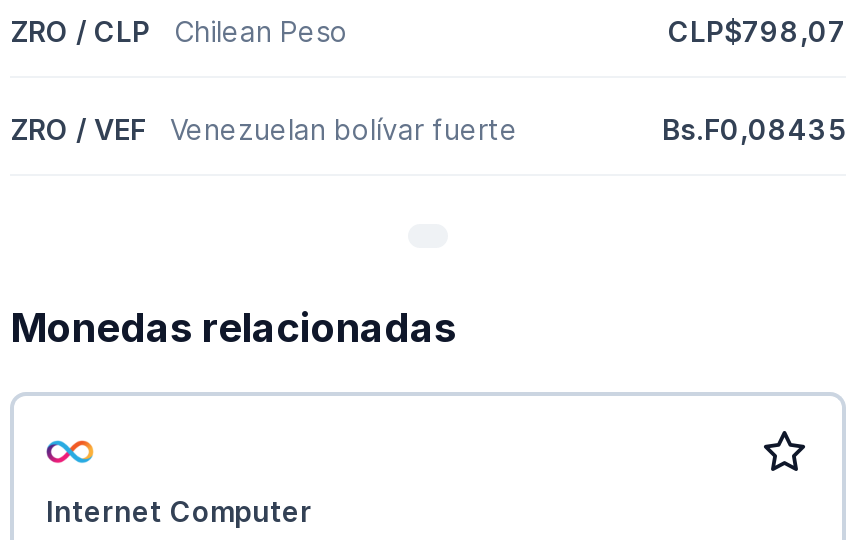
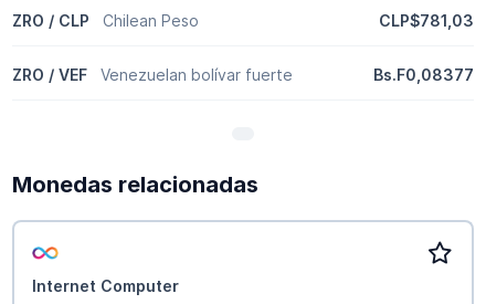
[668,14,846,48] CLP$798,07 -> [379,11,474,30] CLP$781,03
[662,112,846,146] Bs.F0,08435 -> [373,65,474,84] Bs.F0,08377

